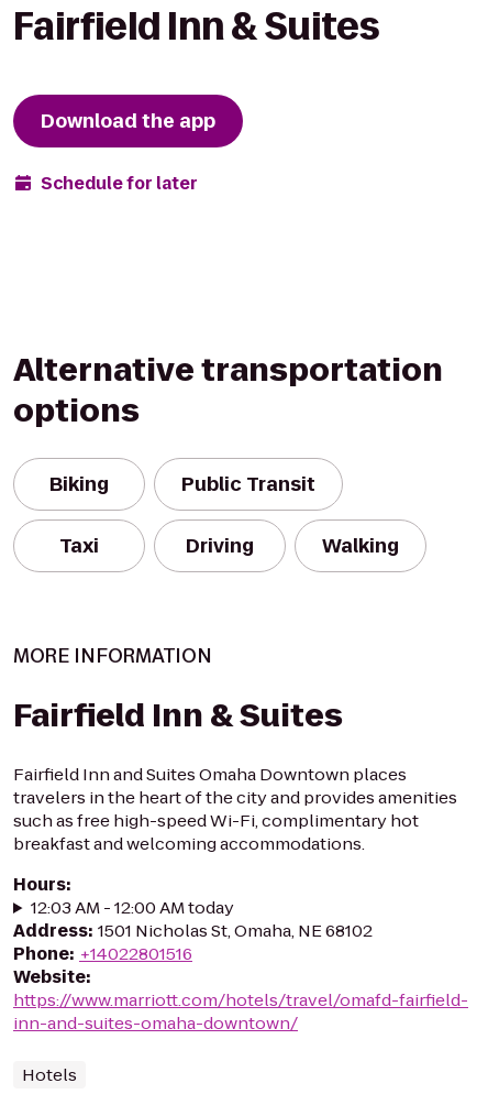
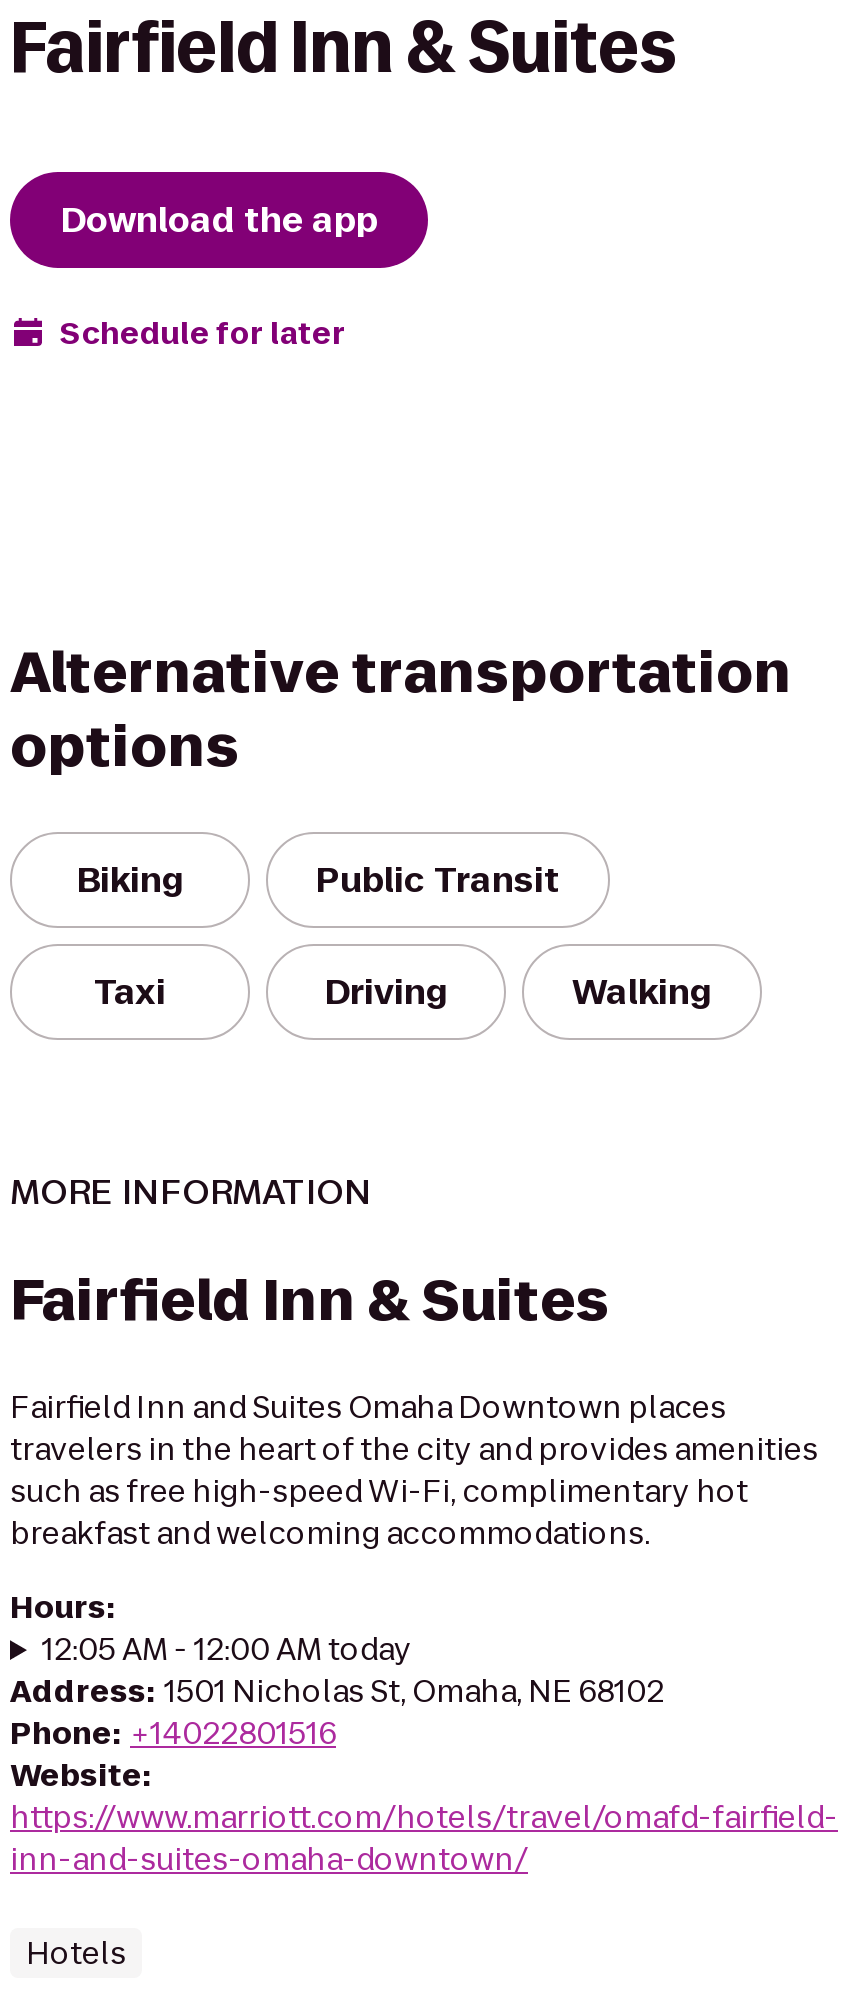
[31,896,234,919] 12:03 AM - 12:00 AM today -> [42,1628,412,1670] 12:05 AM - 12:00 AM today

